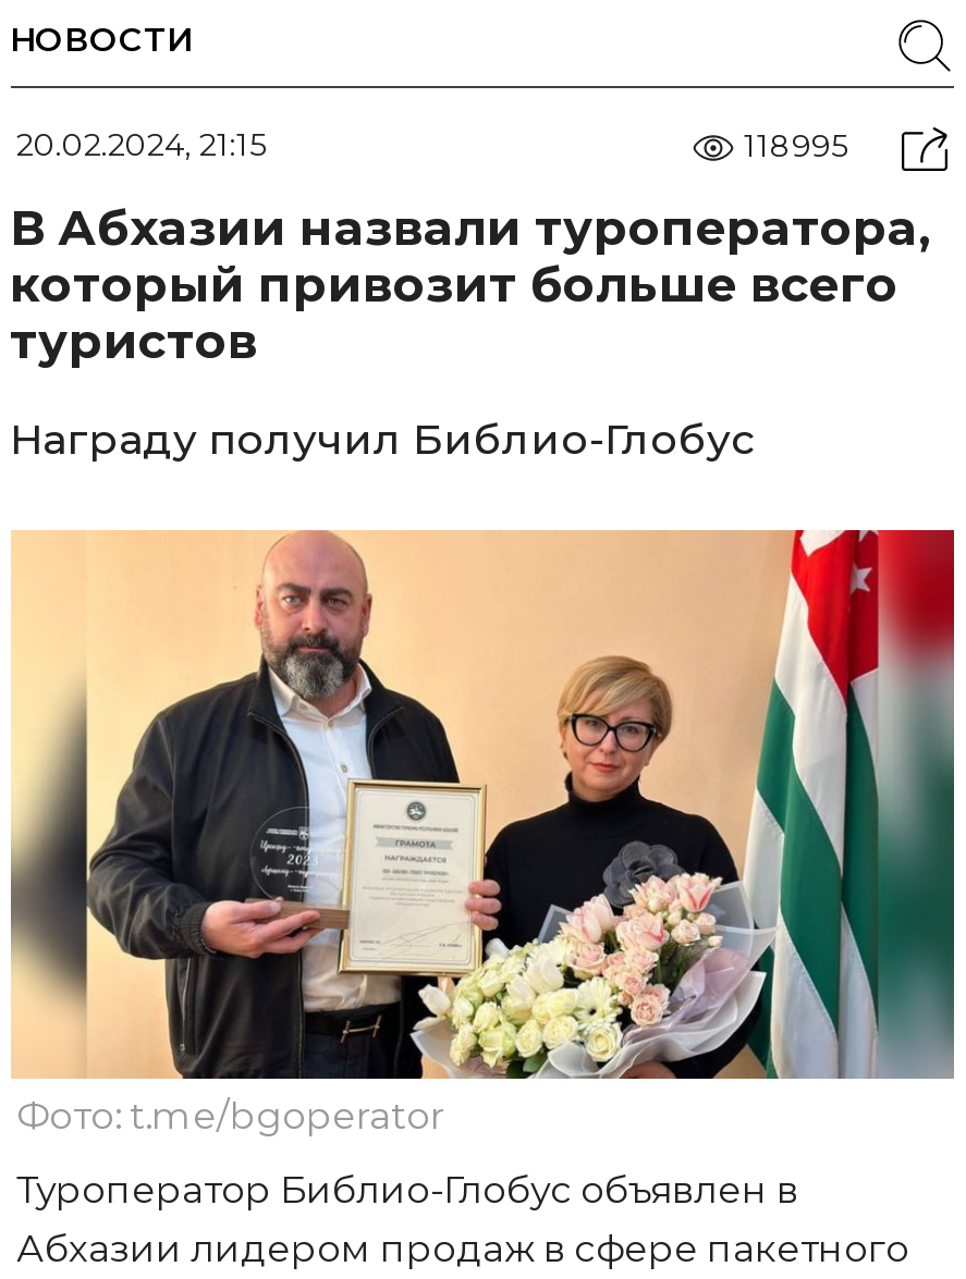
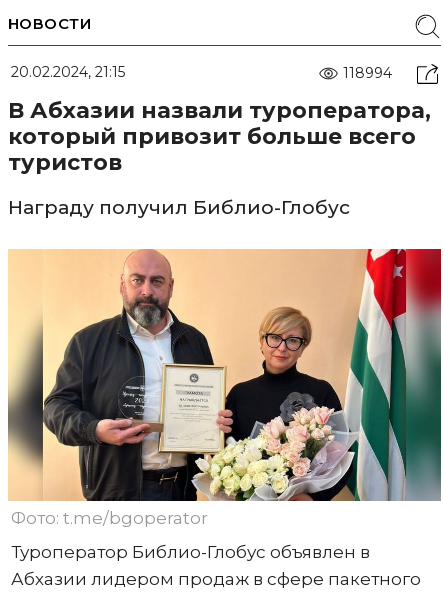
[735,127,846,166] 118995 -> [338,64,391,82] 118994

